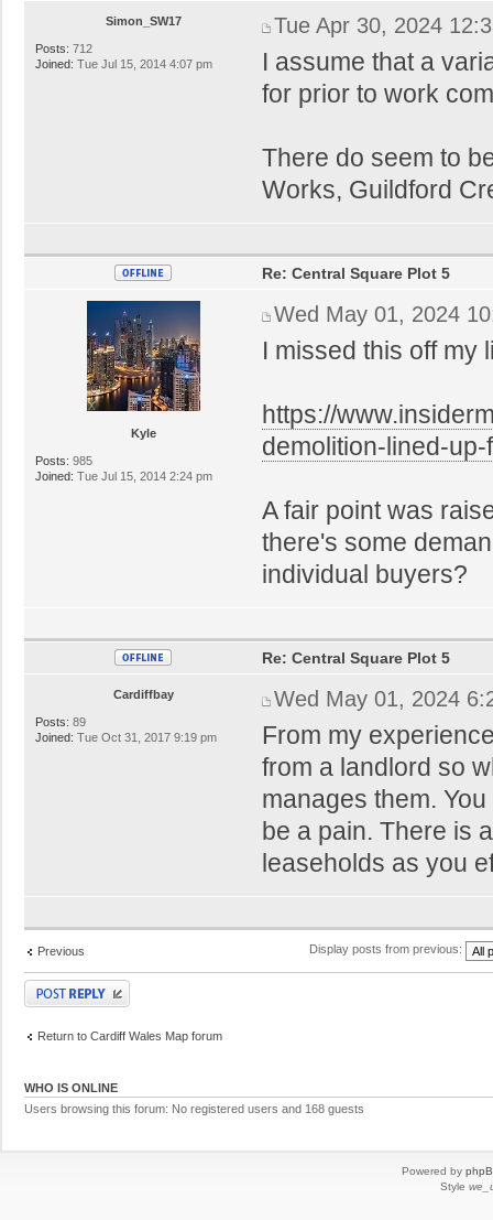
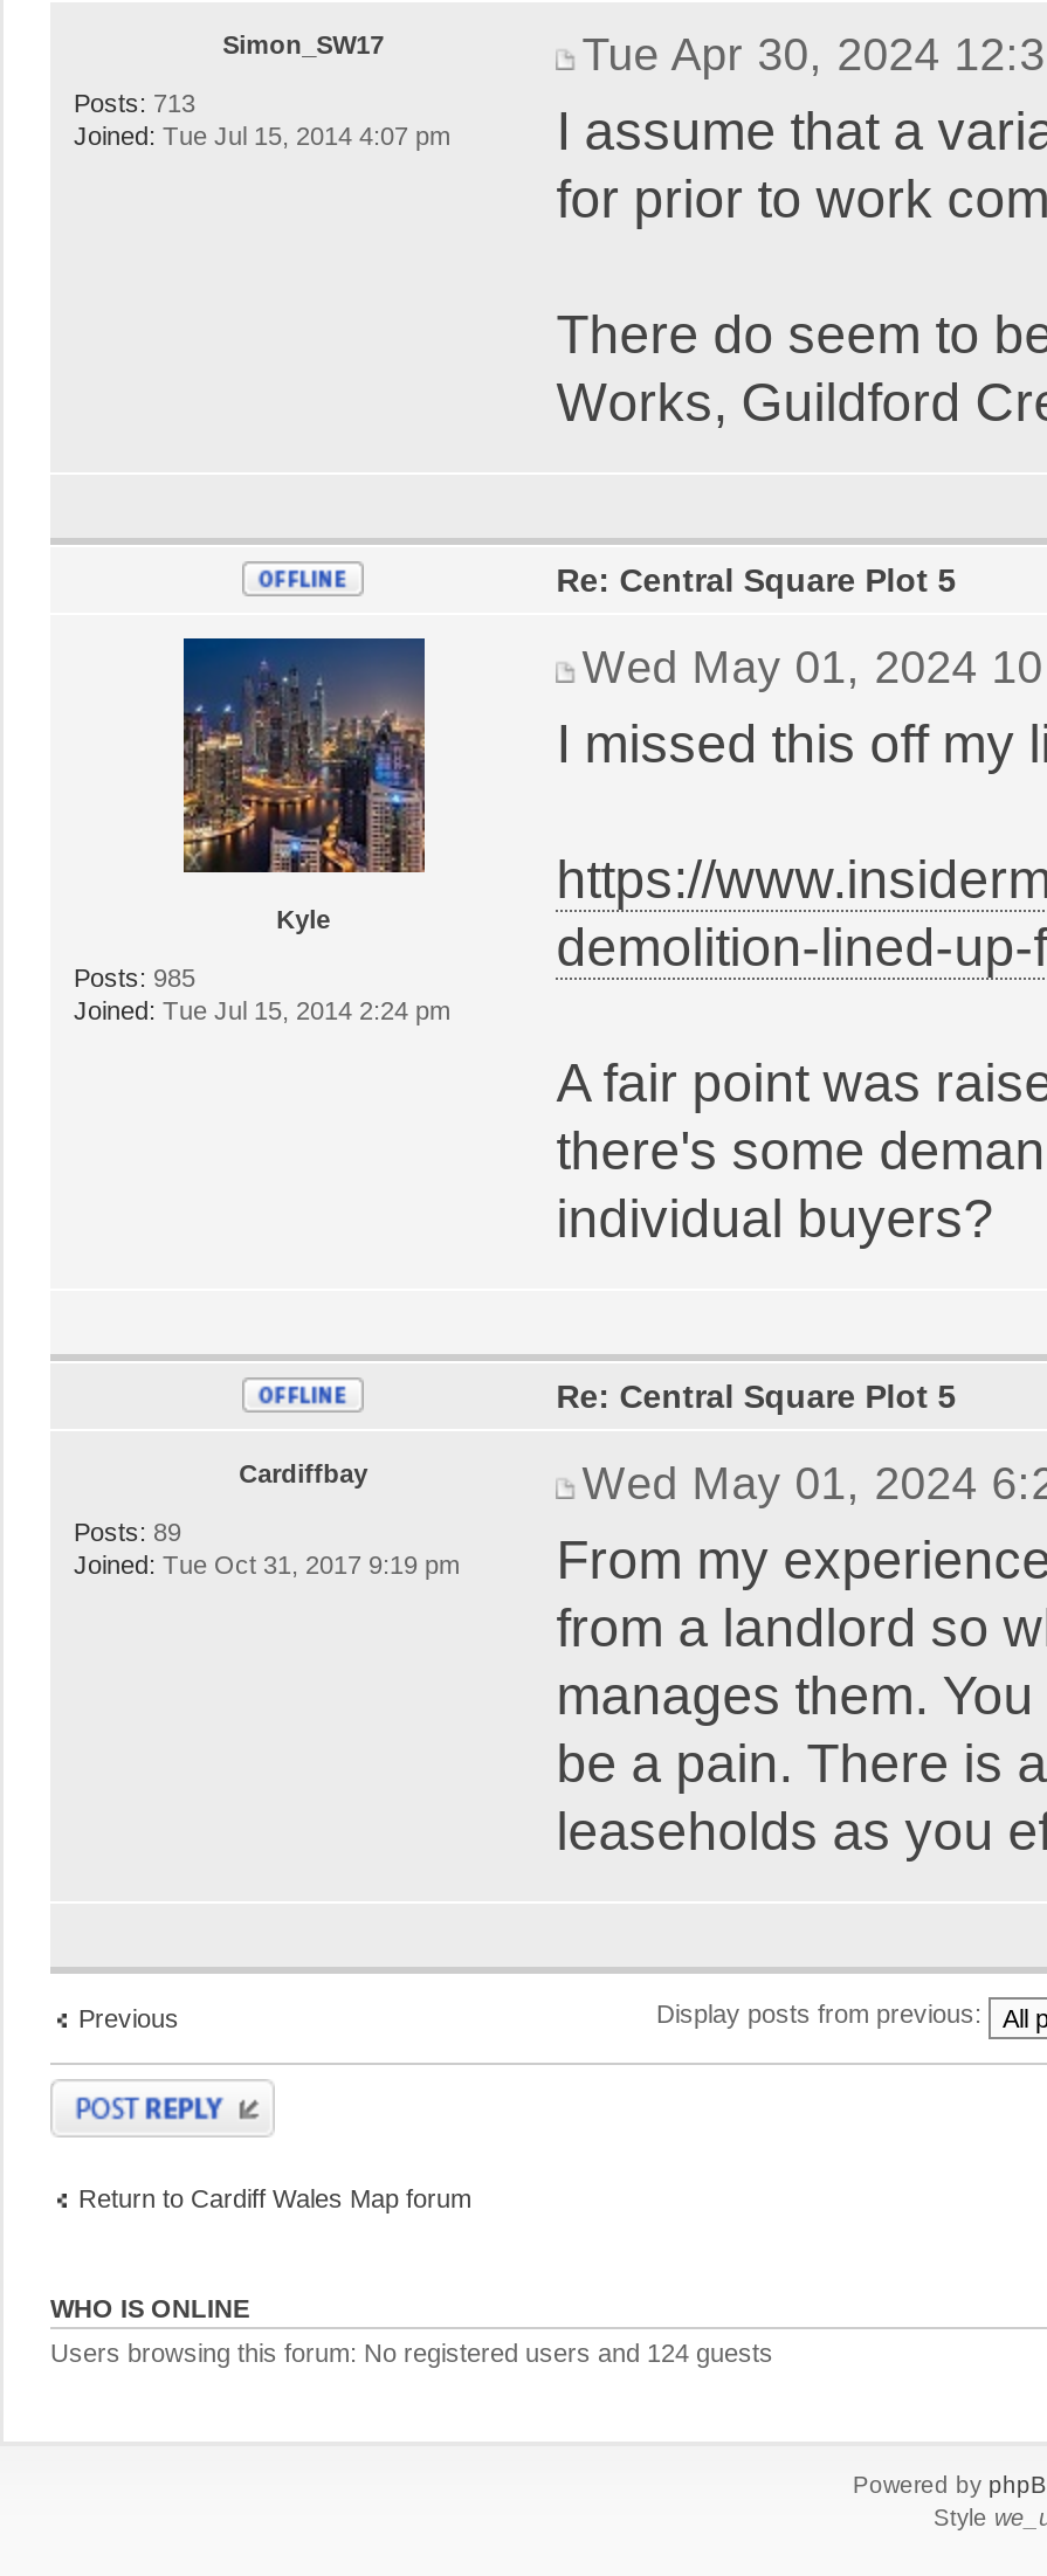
[35,41,92,55] Posts: 712 -> [74,88,195,116] Posts: 713
[24,1102,364,1115] Users browsing this forum: No registered users and 168 guests -> [50,2337,773,2366] Users browsing this forum: No registered users and 124 guests

